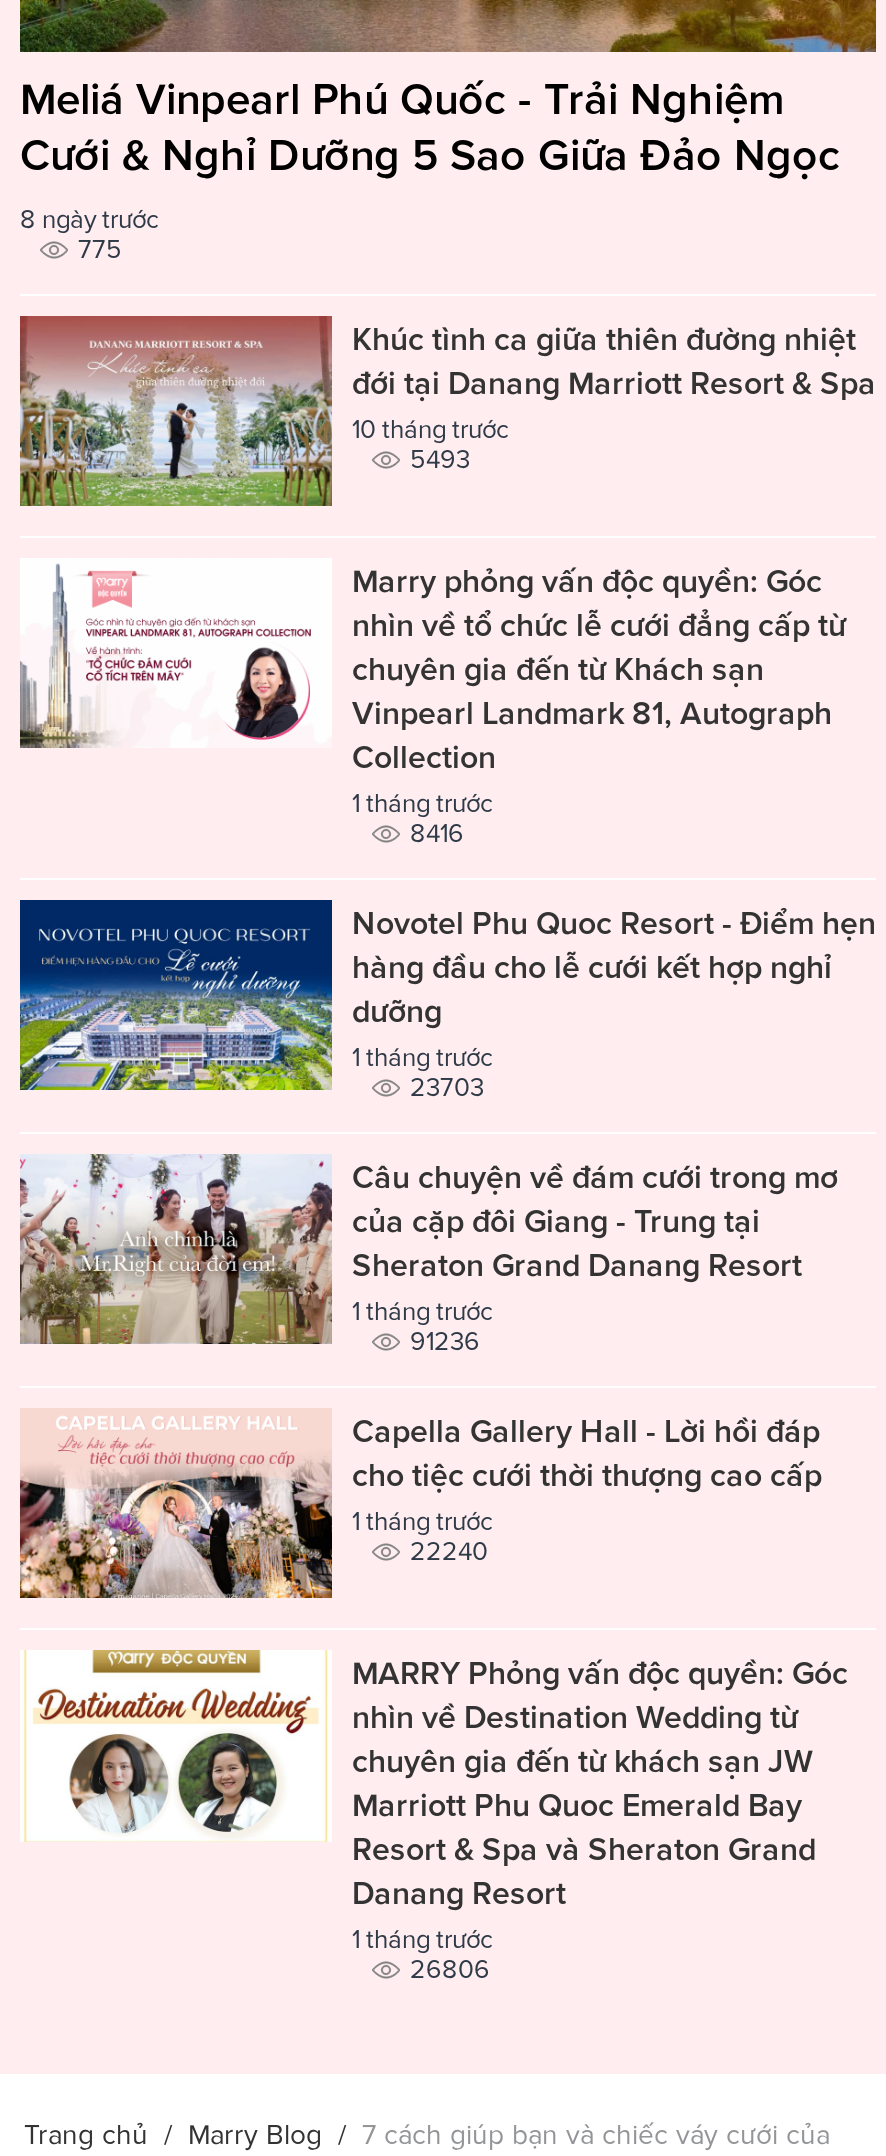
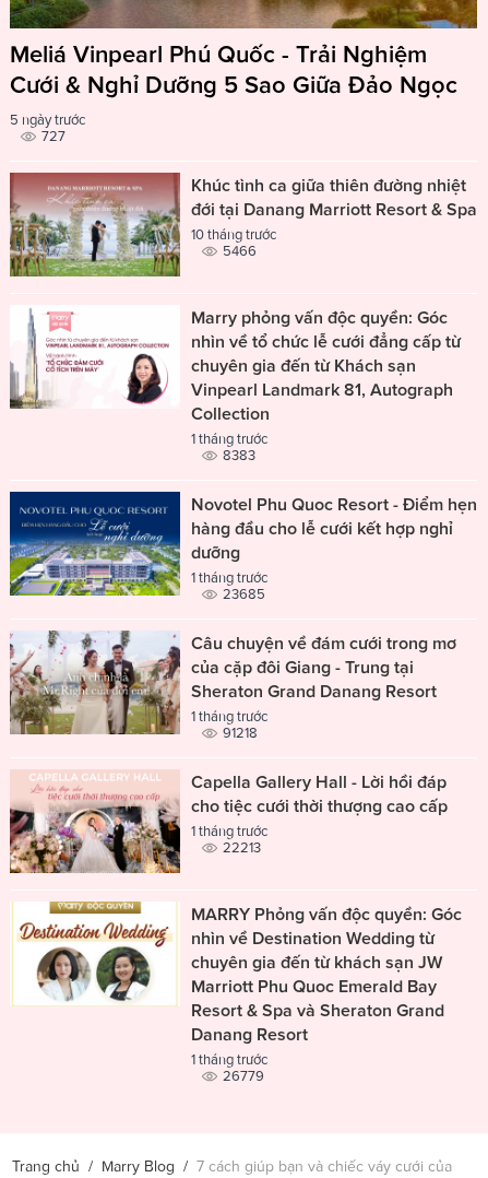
[20,203,158,233] 8 ngày trước -> [10,111,85,127] 5 ngày trước
[78,233,122,263] 775 -> [41,127,66,144] 727
[410,443,470,473] 5493 -> [223,242,257,259] 5466
[410,818,464,848] 8416 -> [223,447,255,463] 8383
[410,1072,484,1102] 23703 -> [223,586,265,602] 23685
[410,1326,480,1356] 91236 -> [223,725,258,741] 91218
[410,1536,488,1566] 22240 -> [223,839,261,856] 22213
[410,1955,490,1985] 26806 -> [223,1068,264,1084] 26779

